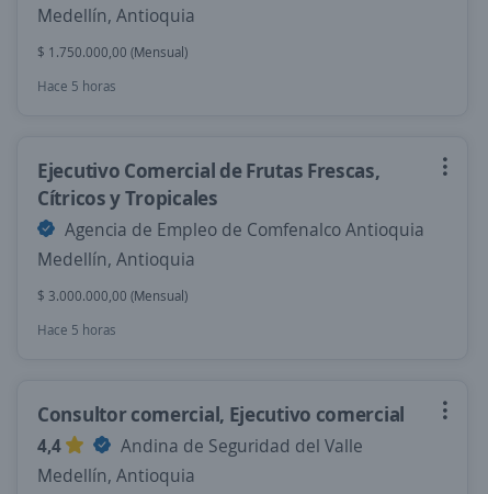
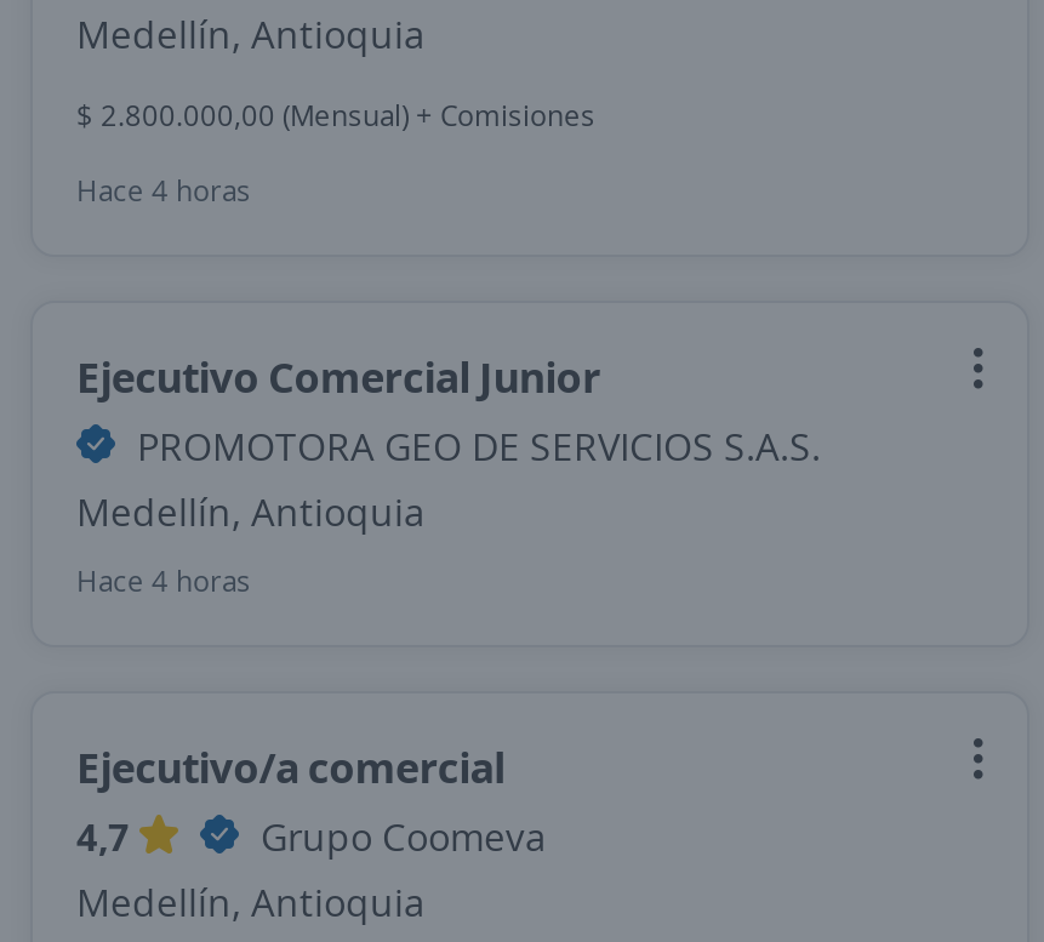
[37,43,188,61] $ 1.750.000,00 (Mensual) -> [76,95,595,136] $ 2.800.000,00 (Mensual) + Comisiones
[37,77,116,96] Hace 5 horas -> [76,170,251,211] Hace 4 horas
[37,157,424,242] Ejecutivo Comercial de Frutas Frescas, | Cítricos y Tropicales | Agencia de Empleo de Comfenalco Antioquia -> [76,347,821,473] Ejecutivo Comercial Junior | PROMOTORA GEO DE SERVICIOS S.A.S.
[37,287,405,458] $ 3.000.000,00 (Mensual) | Hace 5 horas | Consultor comercial, Ejecutivo comercial | 4,4 | Andina de Seguridad del Valle -> [76,560,547,863] Hace 4 horas | Ejecutivo/a comercial | 4,7 | Grupo Coomeva

